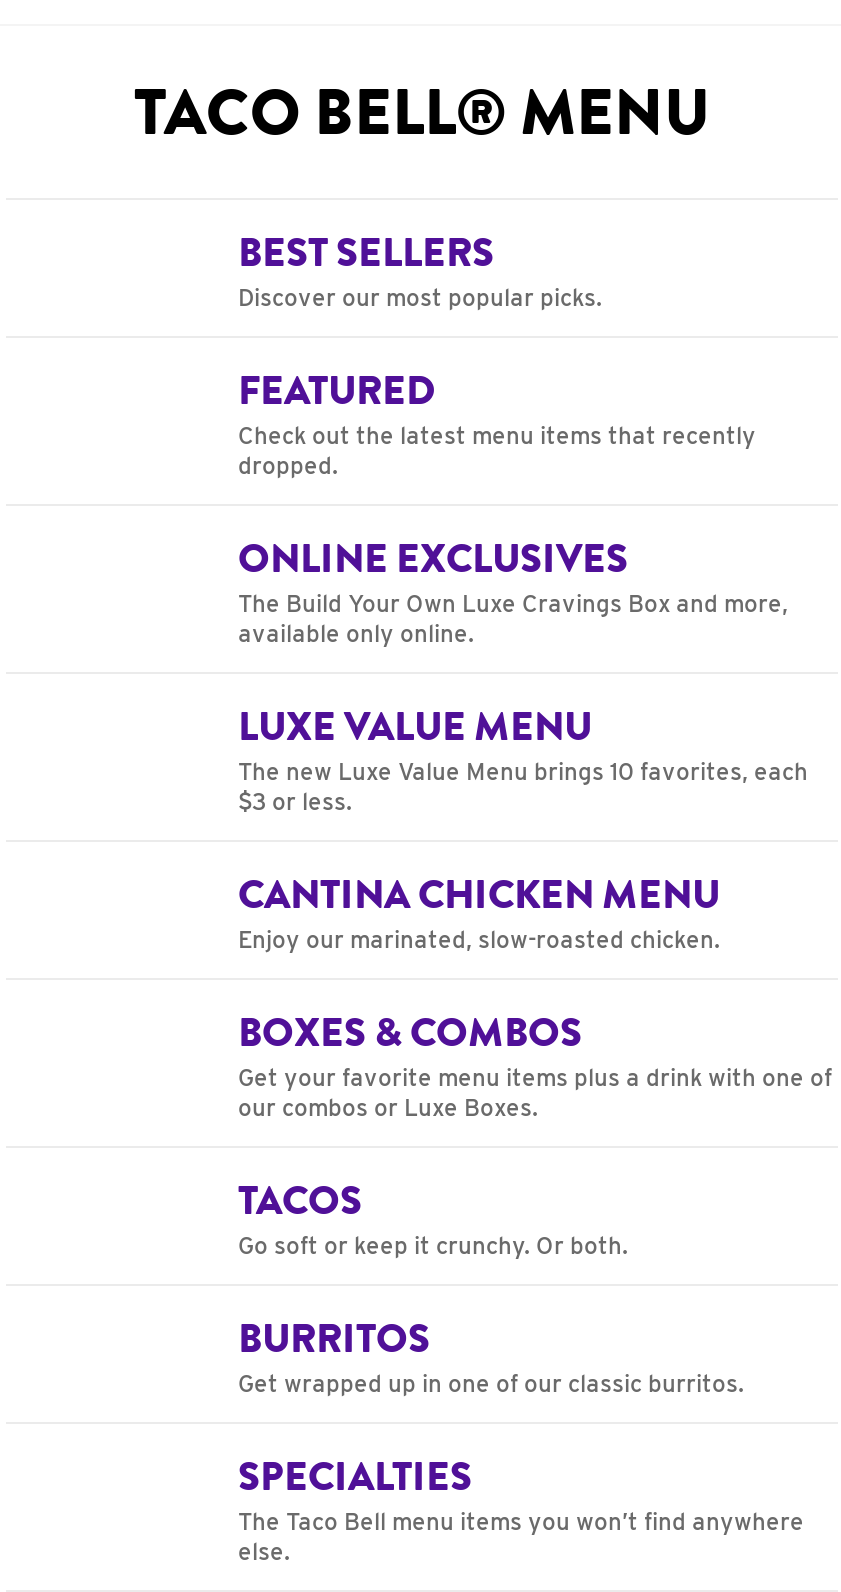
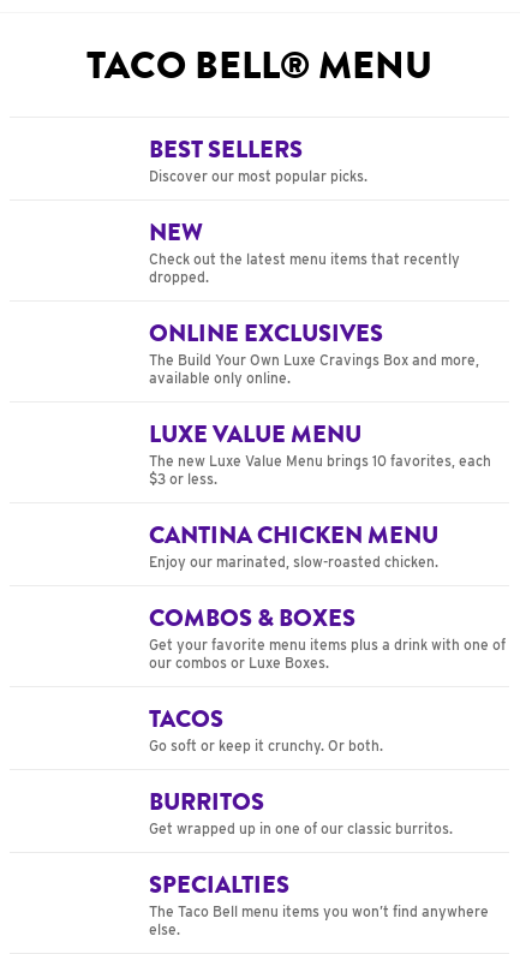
[238,362,436,420] FEATURED -> [149,215,203,250] NEW
[238,1004,582,1062] BOXES & COMBOS -> [149,601,355,636] COMBOS & BOXES

